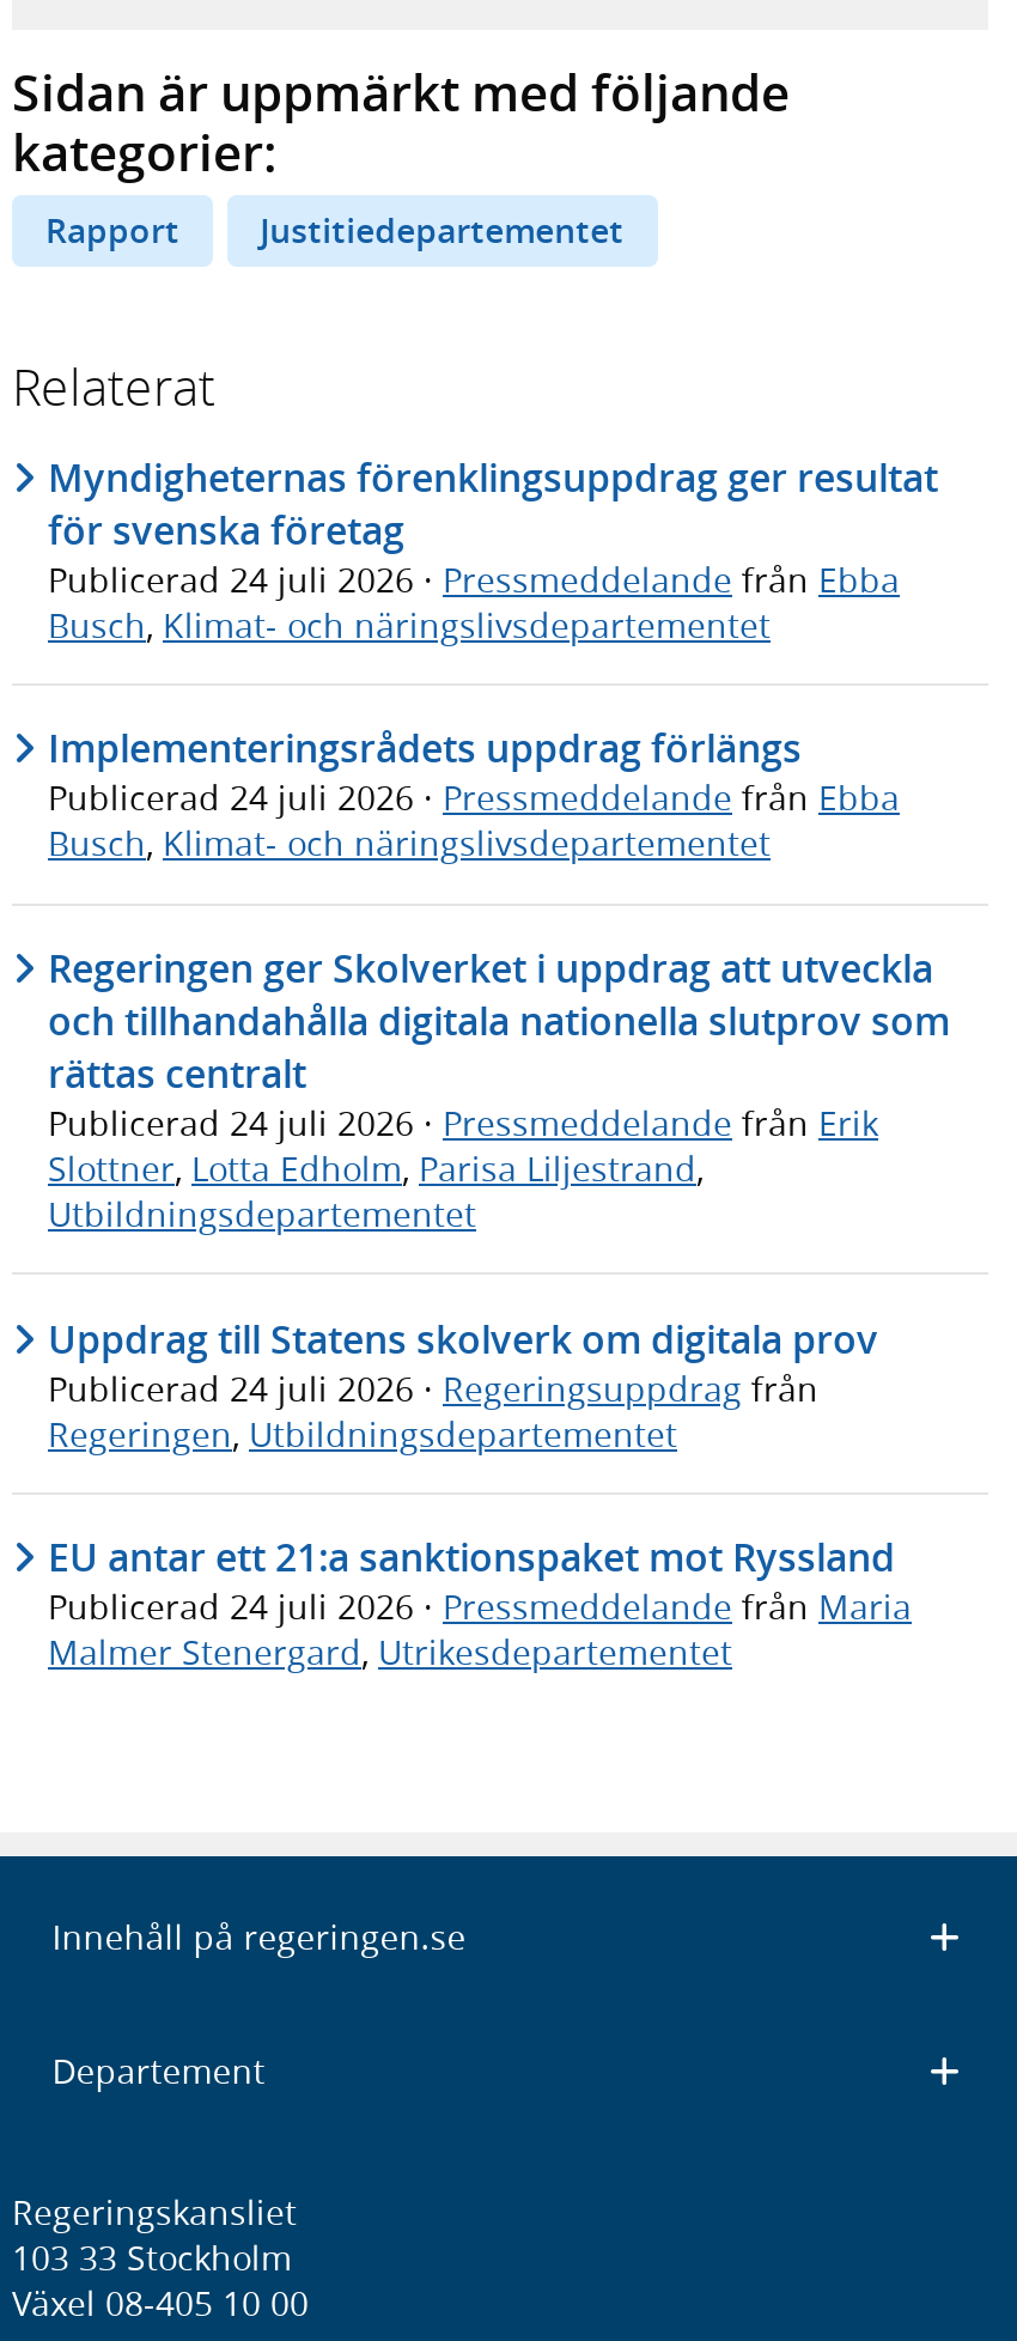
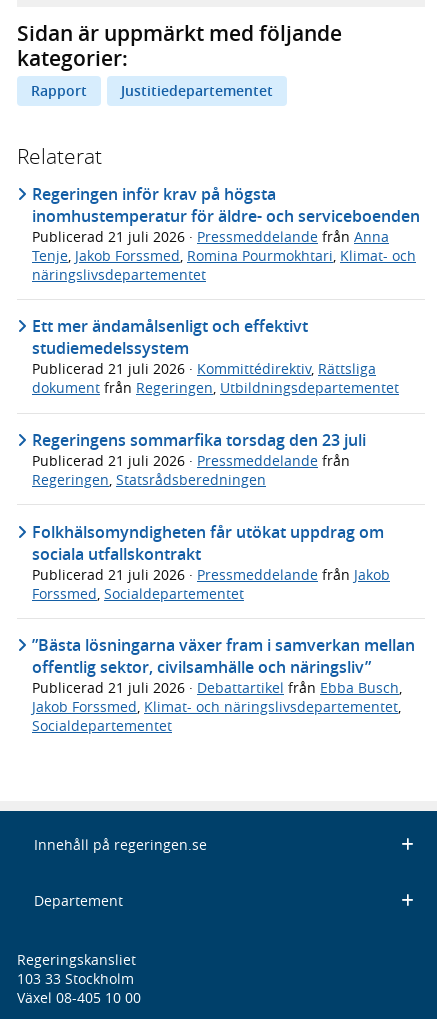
[48,450,938,647] Myndigheternas förenklingsuppdrag ger resultat | för svenska företag | Publicerad 24 juli 2026 · Pressmeddelande från Ebba | Busch, Klimat- och näringslivsdepartementet -> [32,183,420,284] Regeringen inför krav på högsta | inomhustemperatur för äldre- och serviceboenden | Publicerad 21 juli 2026 · Pressmeddelande från Anna | Tenje, Jakob Forssmed, Romina Pourmokhtari, Klimat- och | näringslivsdepartementet
[48,722,900,866] Implementeringsrådets uppdrag förlängs | Publicerad 24 juli 2026 · Pressmeddelande från Ebba | Busch, Klimat- och näringslivsdepartementet -> [32,315,399,397] Ett mer ändamålsenligt och effektivt | studiemedelssystem | Publicerad 21 juli 2026 · Kommittédirektiv, Rättsliga | dokument från Regeringen, Utbildningsdepartementet
[48,942,950,1236] Regeringen ger Skolverket i uppdrag att utveckla | och tillhandahålla digitala nationella slutprov som | rättas centralt | Publicerad 24 juli 2026 · Pressmeddelande från Erik | Slottner, Lotta Edholm, Parisa Liljestrand, | Utbildningsdepartementet -> [32,429,366,489] Regeringens sommarfika torsdag den 23 juli | Publicerad 21 juli 2026 · Pressmeddelande från | Regeringen, Statsrådsberedningen
[48,1312,878,1455] Uppdrag till Statens skolverk om digitala prov | Publicerad 24 juli 2026 · Regeringsuppdrag från | Regeringen, Utbildningsdepartementet -> [32,520,390,602] Folkhälsomyndigheten får utökat uppdrag om | sociala utfallskontrakt | Publicerad 21 juli 2026 · Pressmeddelande från Jakob | Forssmed, Socialdepartementet
[48,1531,912,1675] EU antar ett 21:a sanktionspaket mot Ryssland | Publicerad 24 juli 2026 · Pressmeddelande från Maria | Malmer Stenergard, Utrikesdepartementet -> [32,634,415,735] ”Bästa lösningarna växer fram i samverkan mellan | offentlig sektor, civilsamhälle och näringsliv” | Publicerad 21 juli 2026 · Debattartikel från Ebba Busch, | Jakob Forssmed, Klimat- och näringslivsdepartementet, | Socialdepartementet

